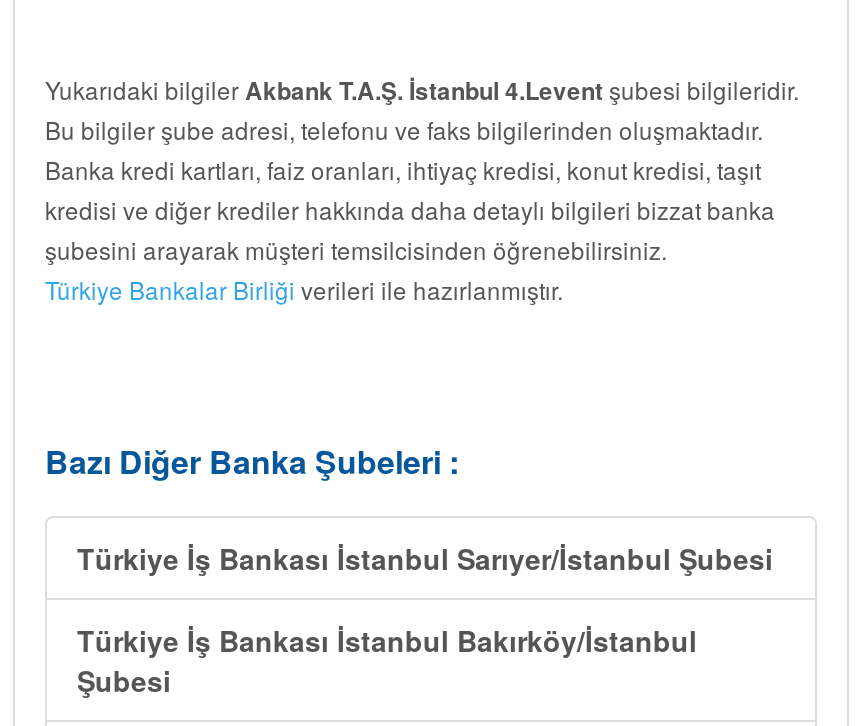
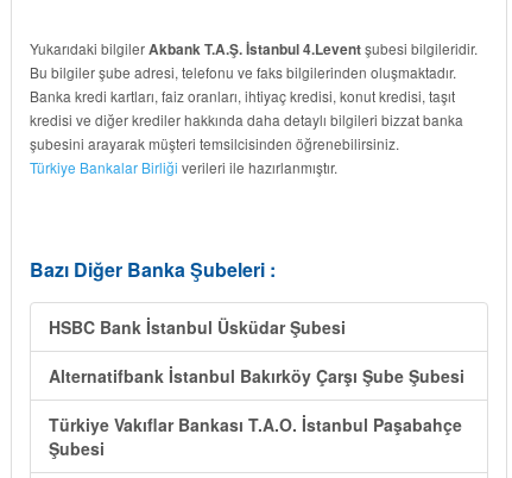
[77,538,773,660] Türkiye İş Bankası İstanbul Sarıyer/İstanbul Şubesi | Türkiye İş Bankası İstanbul Bakırköy/İstanbul -> [49,315,464,436] HSBC Bank İstanbul Üsküdar Şubesi | Alternatifbank İstanbul Bakırköy Çarşı Şube Şubesi | Türkiye Vakıflar Bankası T.A.O. İstanbul Paşabahçe

